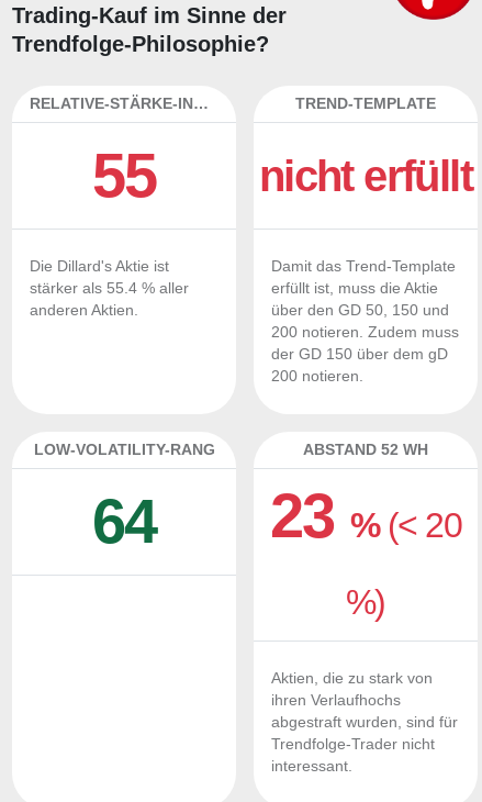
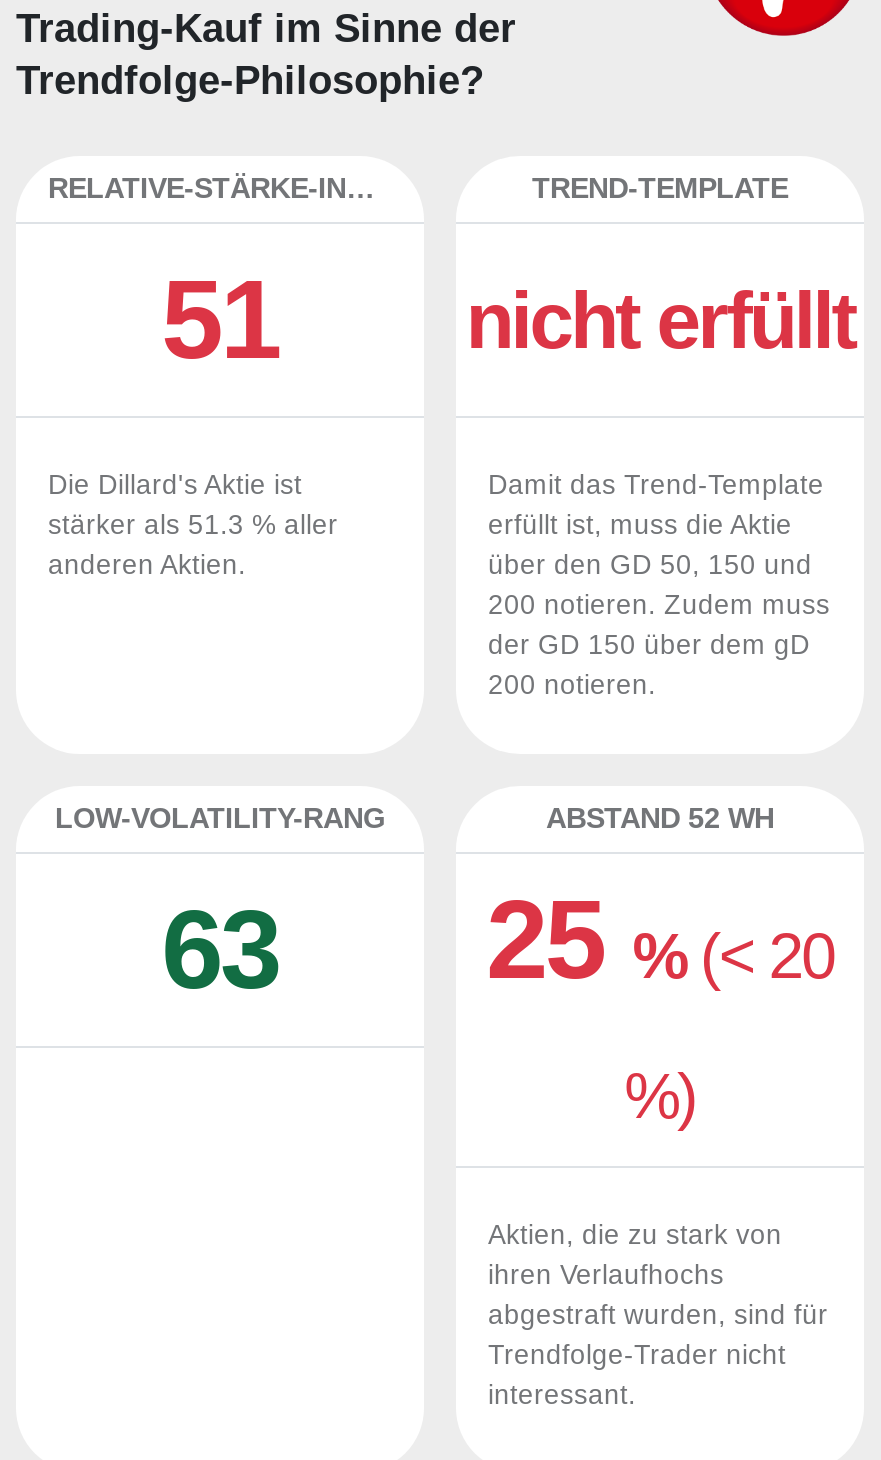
[92,141,156,210] 55 -> [161,256,279,382] 51
[30,280,189,297] stärker als 55.4 % aller -> [48,510,338,540] stärker als 51.3 % aller
[92,487,156,556] 64 -> [161,886,279,1012] 63
[270,481,461,550] 23%(< 20 -> [486,876,834,1002] 25%(< 20

